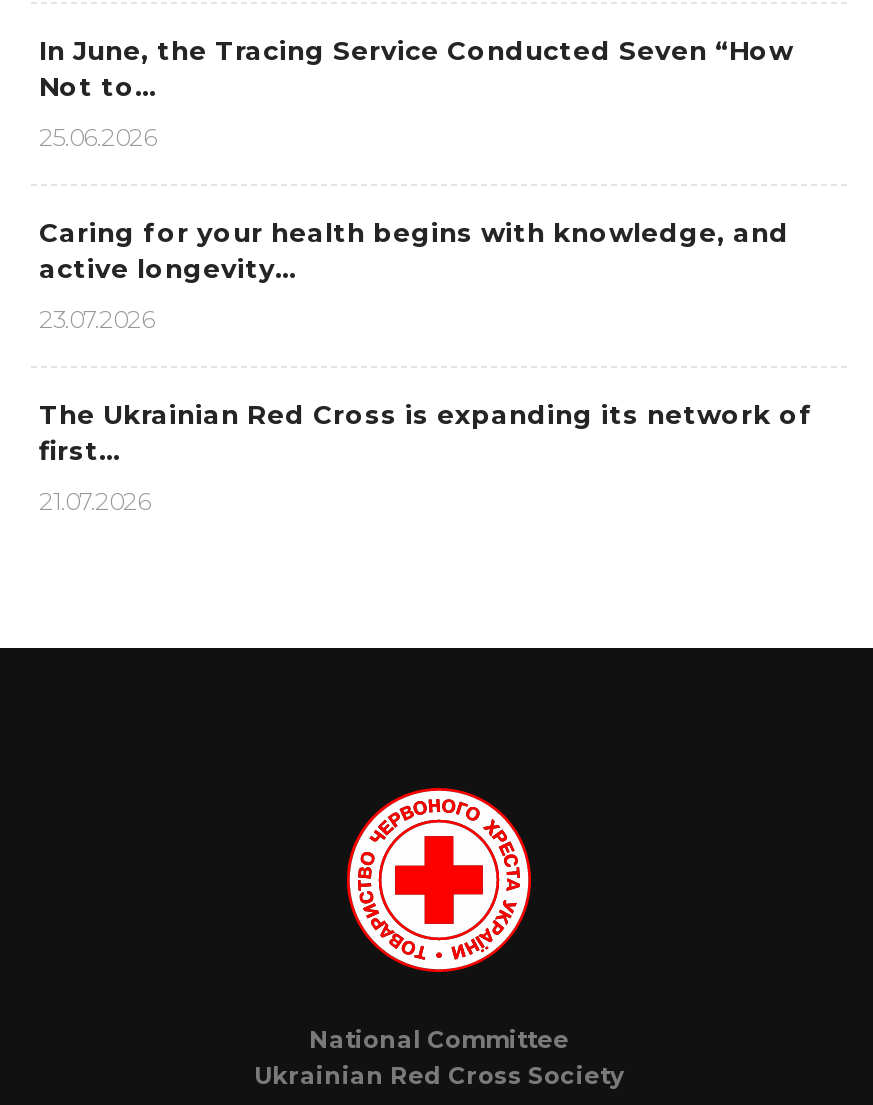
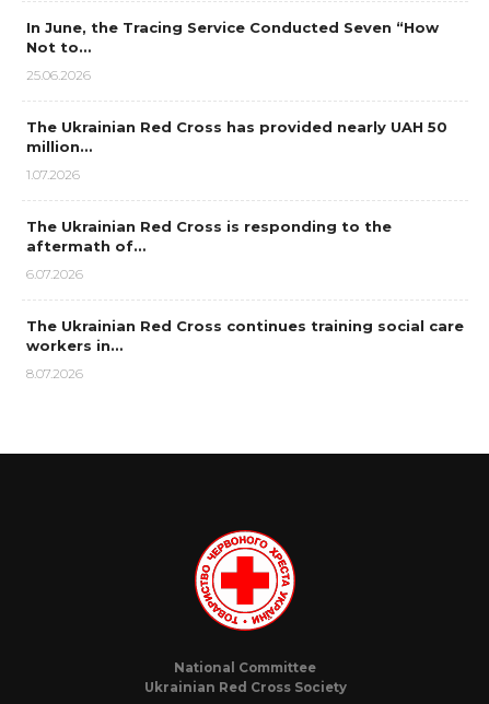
[39,217,813,517] Caring for your health begins with knowledge, and | active longevity… | 23.07.2026 | The Ukrainian Red Cross is expanding its network of | first… | 21.07.2026 -> [26,118,464,382] The Ukrainian Red Cross has provided nearly UAH 50 | million… | 1.07.2026 | The Ukrainian Red Cross is responding to the | aftermath of… | 6.07.2026 | The Ukrainian Red Cross continues training social care | workers in… | 8.07.2026

